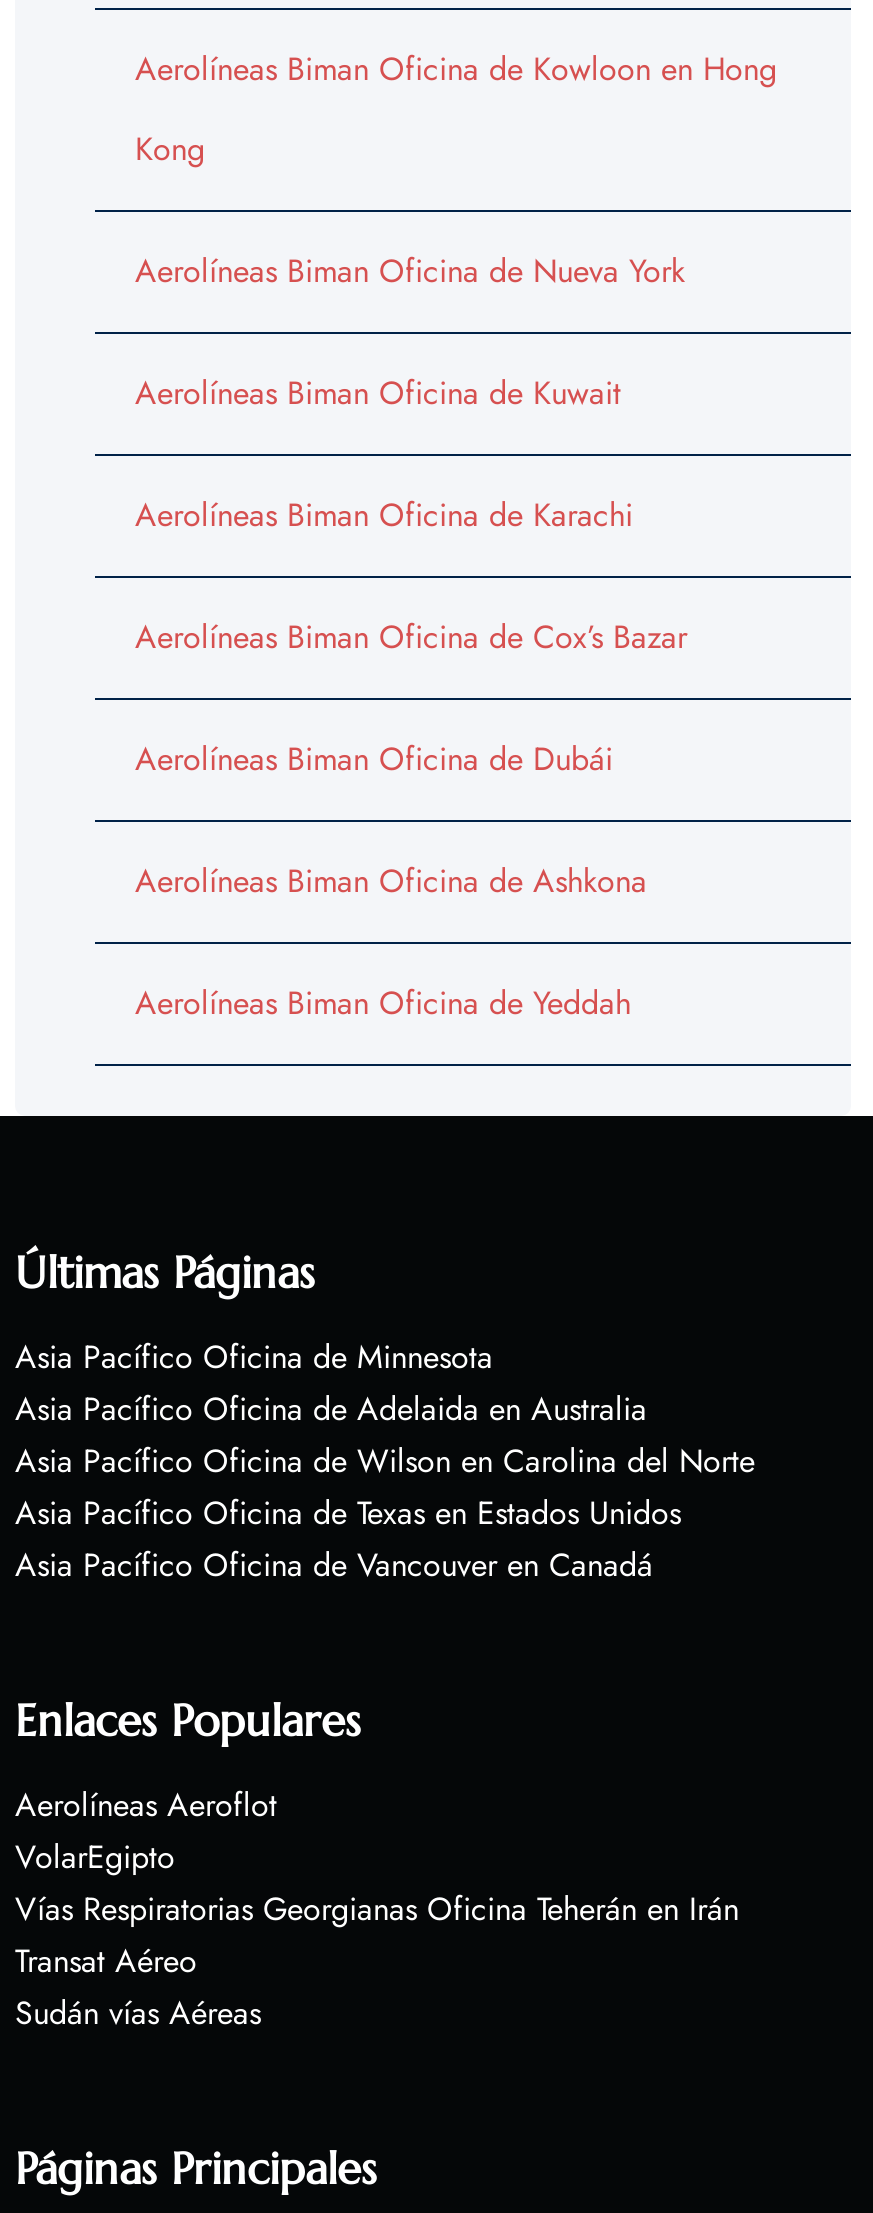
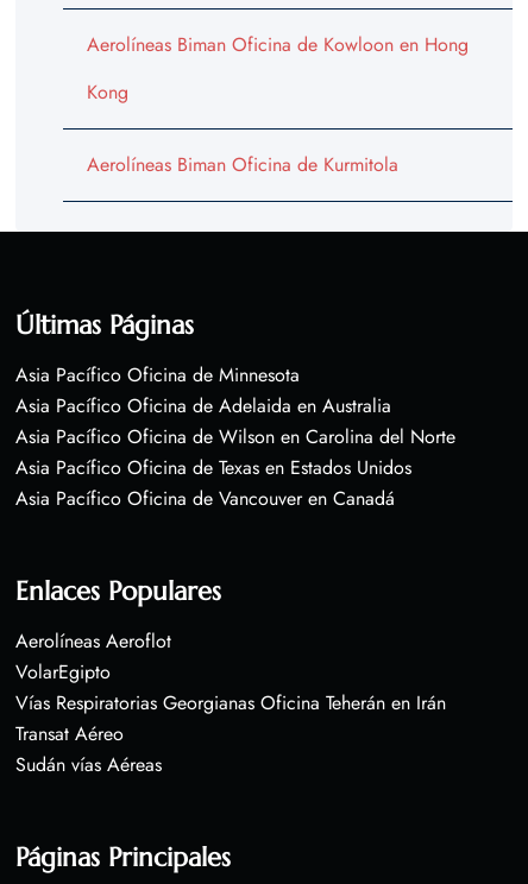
[135,248,687,1026] Aerolíneas Biman Oficina de Nueva York | Aerolíneas Biman Oficina de Kuwait | Aerolíneas Biman Oficina de Karachi | Aerolíneas Biman Oficina de Cox’s Bazar | Aerolíneas Biman Oficina de Dubái | Aerolíneas Biman Oficina de Ashkona | Aerolíneas Biman Oficina de Yeddah -> [87,151,398,178] Aerolíneas Biman Oficina de Kurmitola

